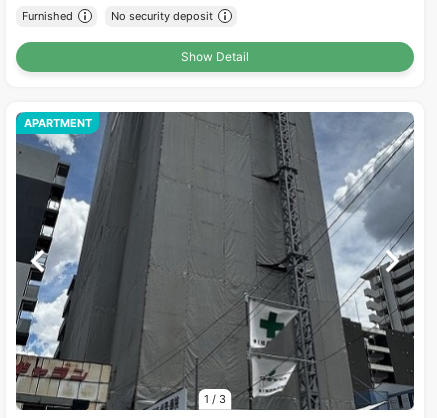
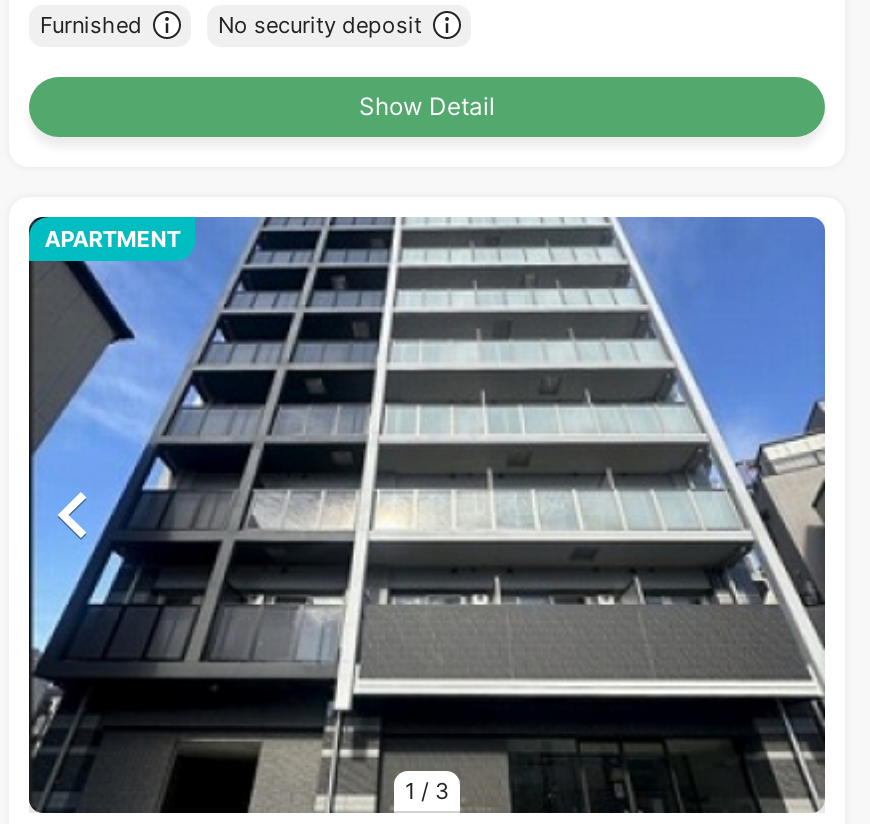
[15,111,415,411] [image] -> [27,215,825,815] [image]

